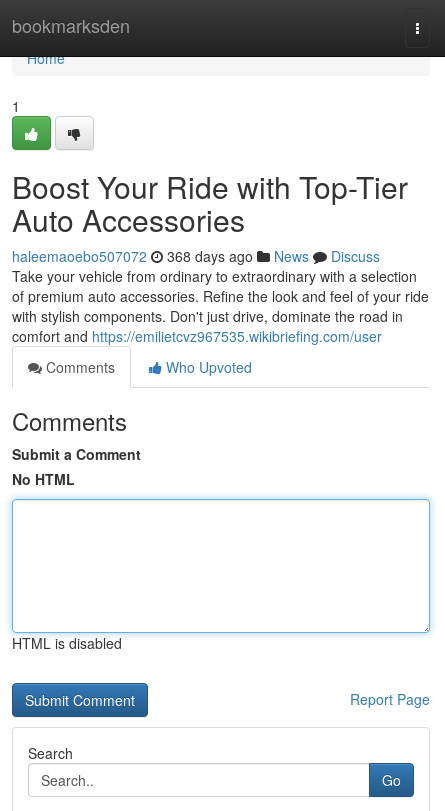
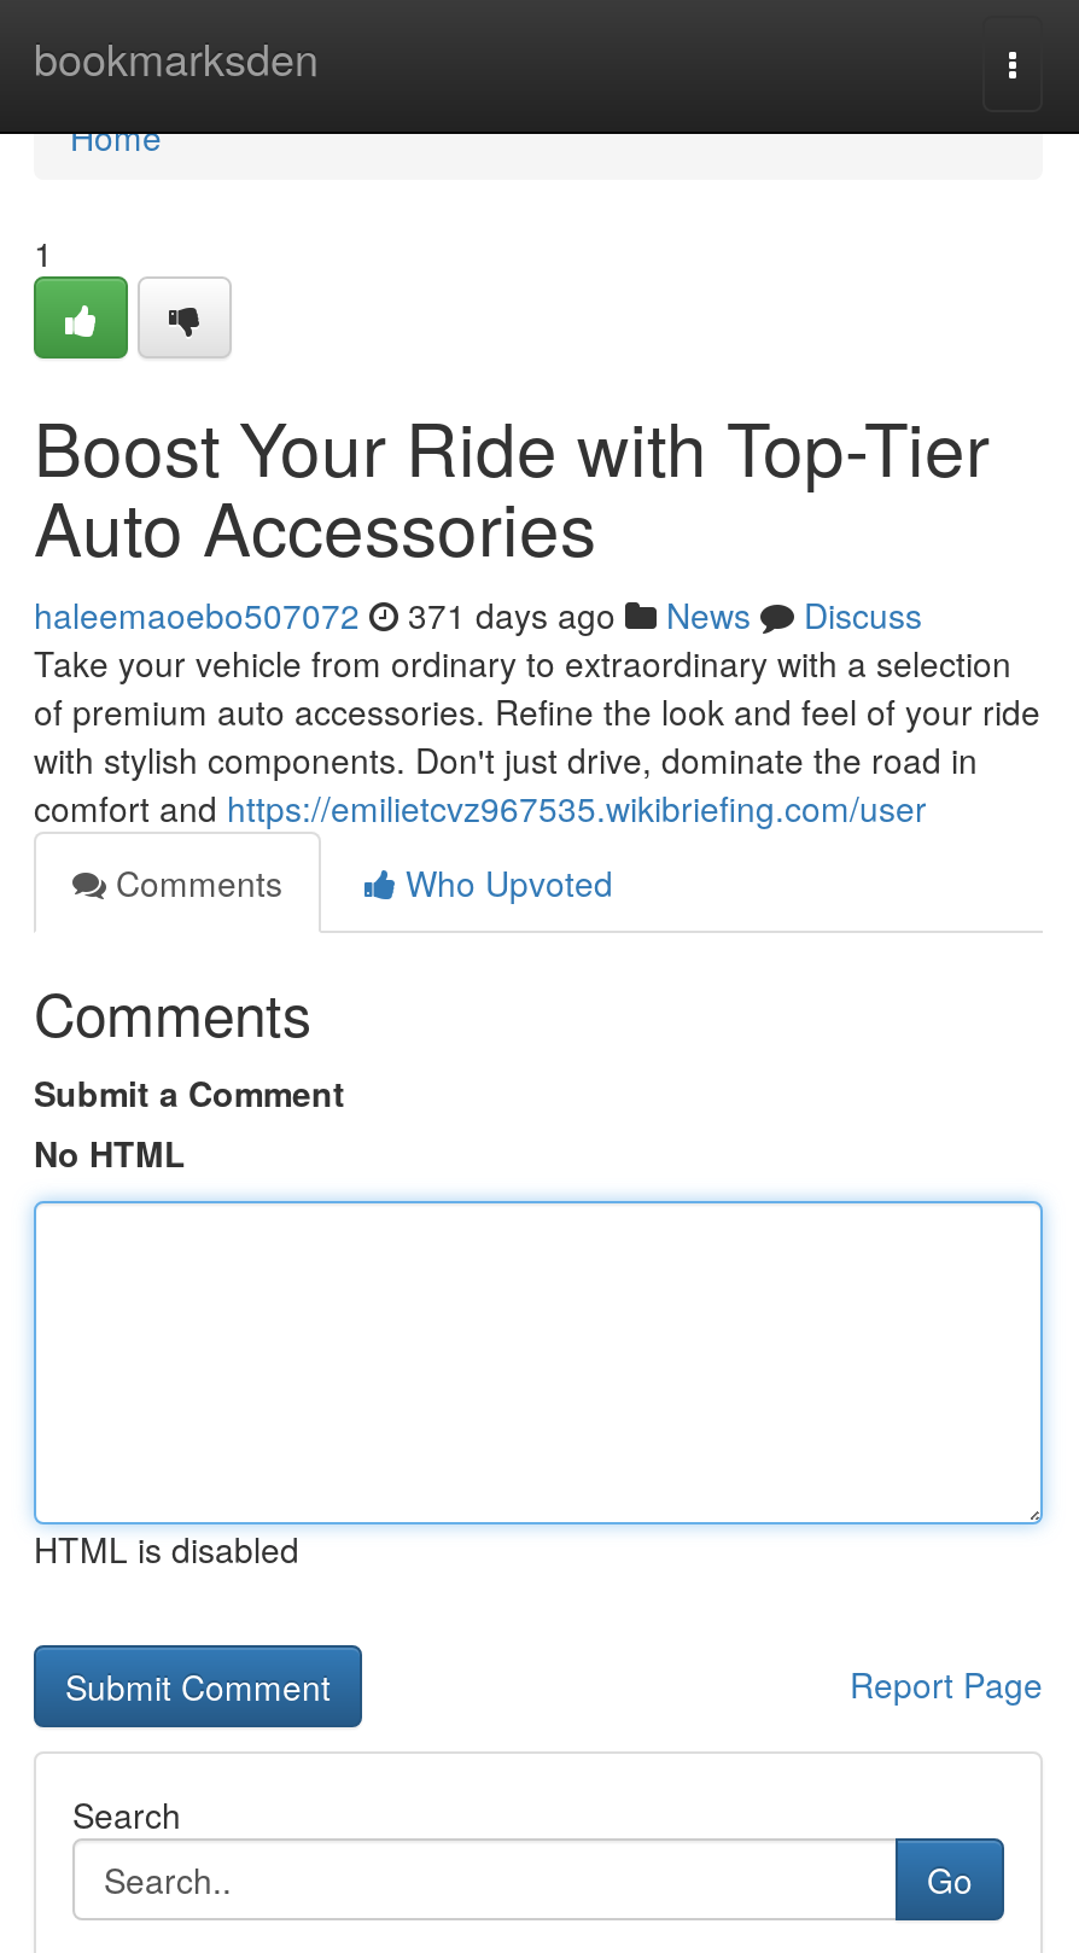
[12,246,380,266] haleemaoebo507072 368 days ago News Discuss -> [34,590,922,639] haleemaoebo507072 371 days ago News Discuss

